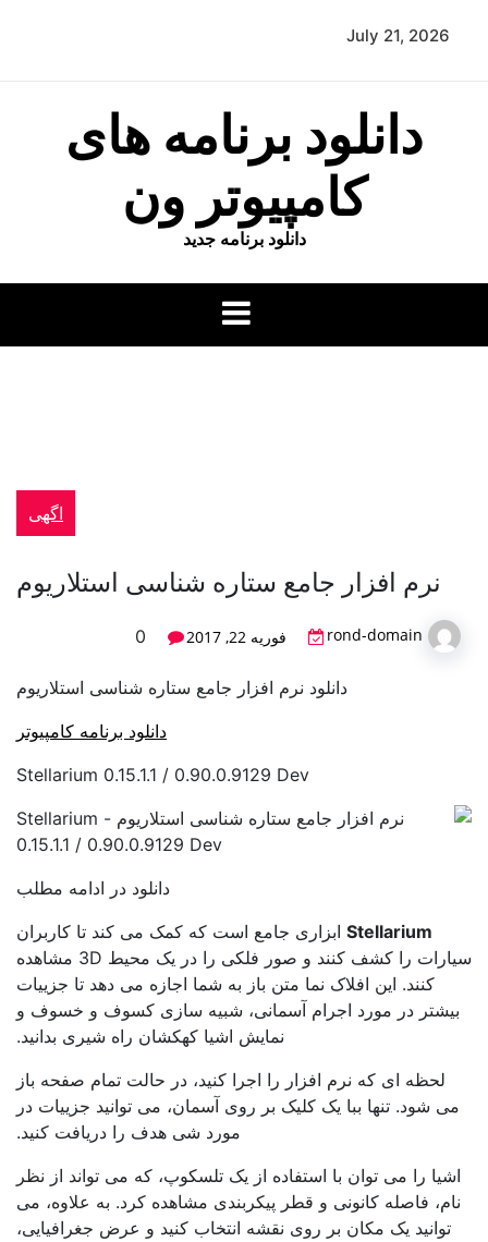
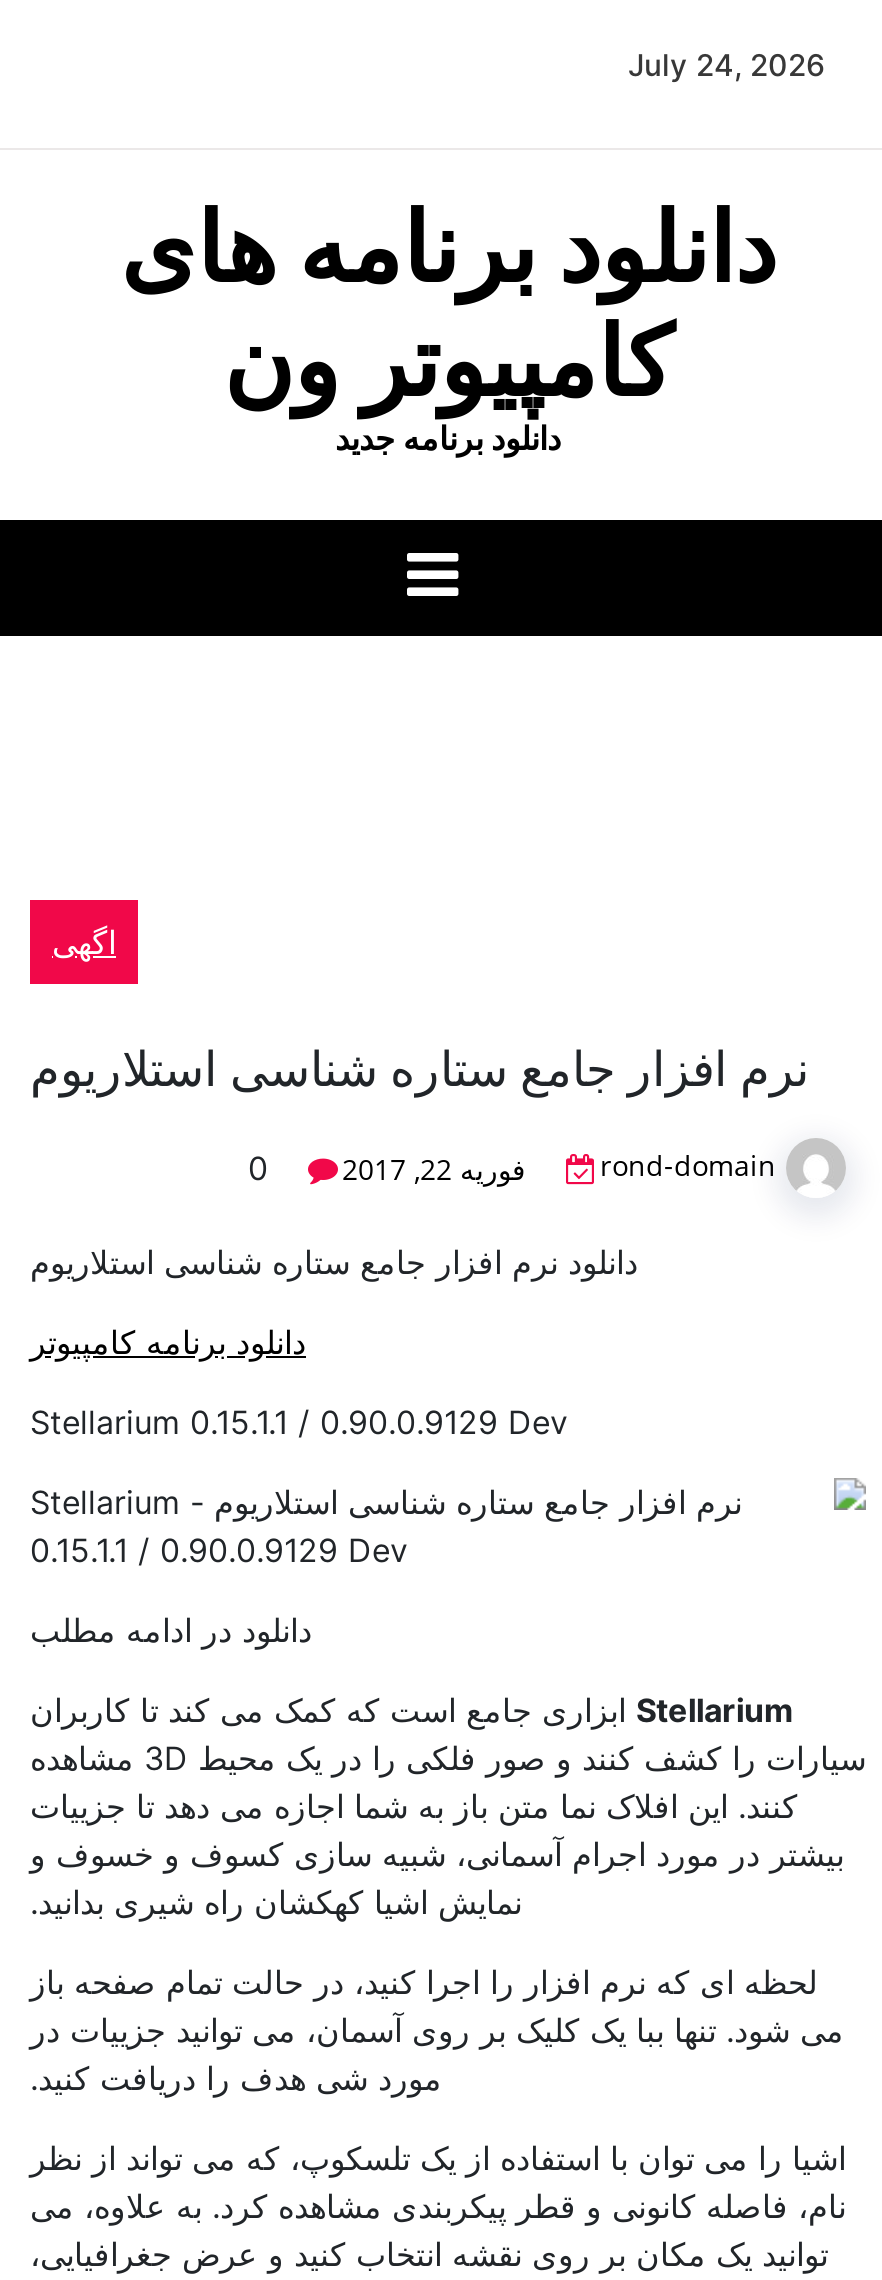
[346,25,450,46] July 21, 2026 -> [628,46,826,84] July 24, 2026

